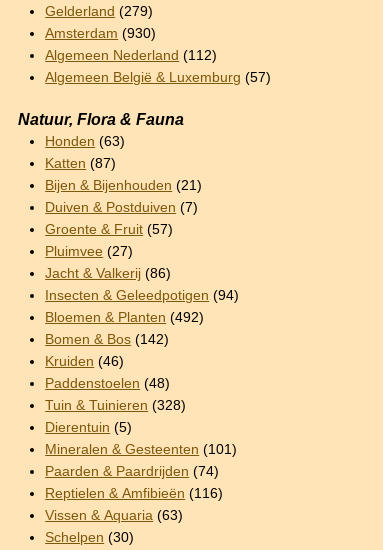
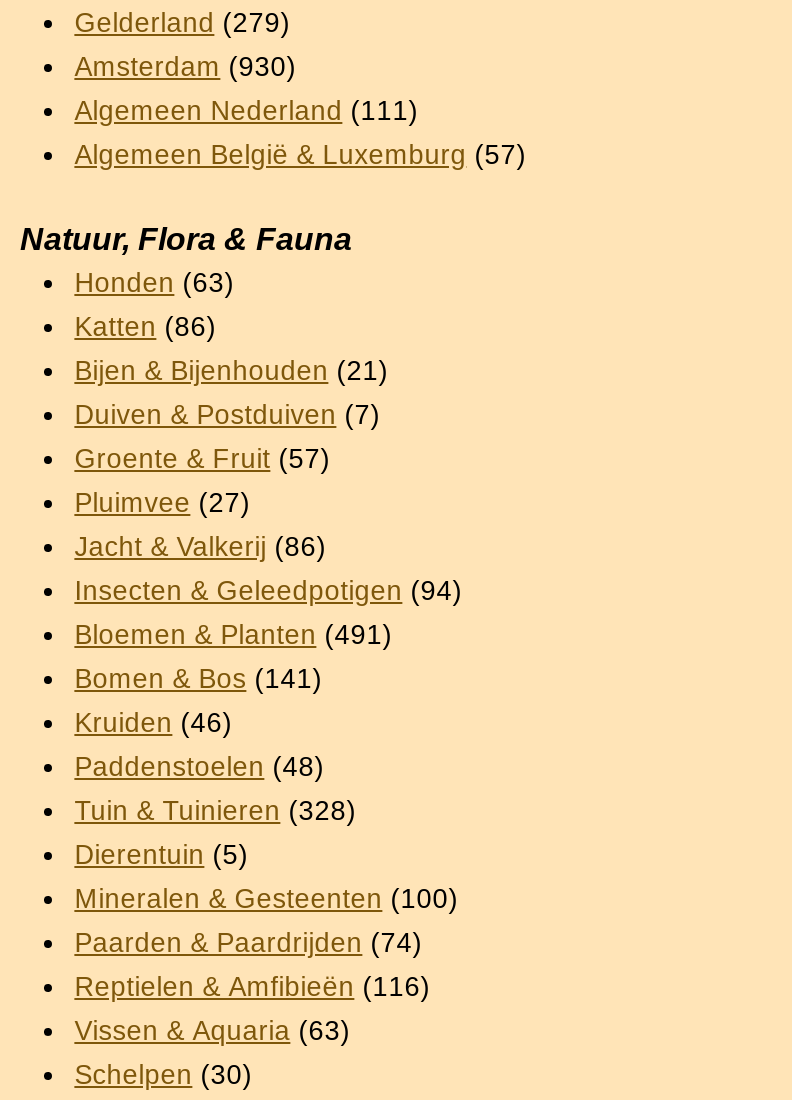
[45,48,217,63] Algemeen Nederland (112) -> [74,95,418,125] Algemeen Nederland (111)
[45,156,116,171] Katten (87) -> [74,311,216,341] Katten (86)
[45,310,204,325] Bloemen & Planten (492) -> [74,619,392,649] Bloemen & Planten (491)
[45,332,169,347] Bomen & Bos (142) -> [74,663,322,693] Bomen & Bos (141)
[45,442,237,457] Mineralen & Gesteenten (101) -> [74,883,458,913] Mineralen & Gesteenten (100)

